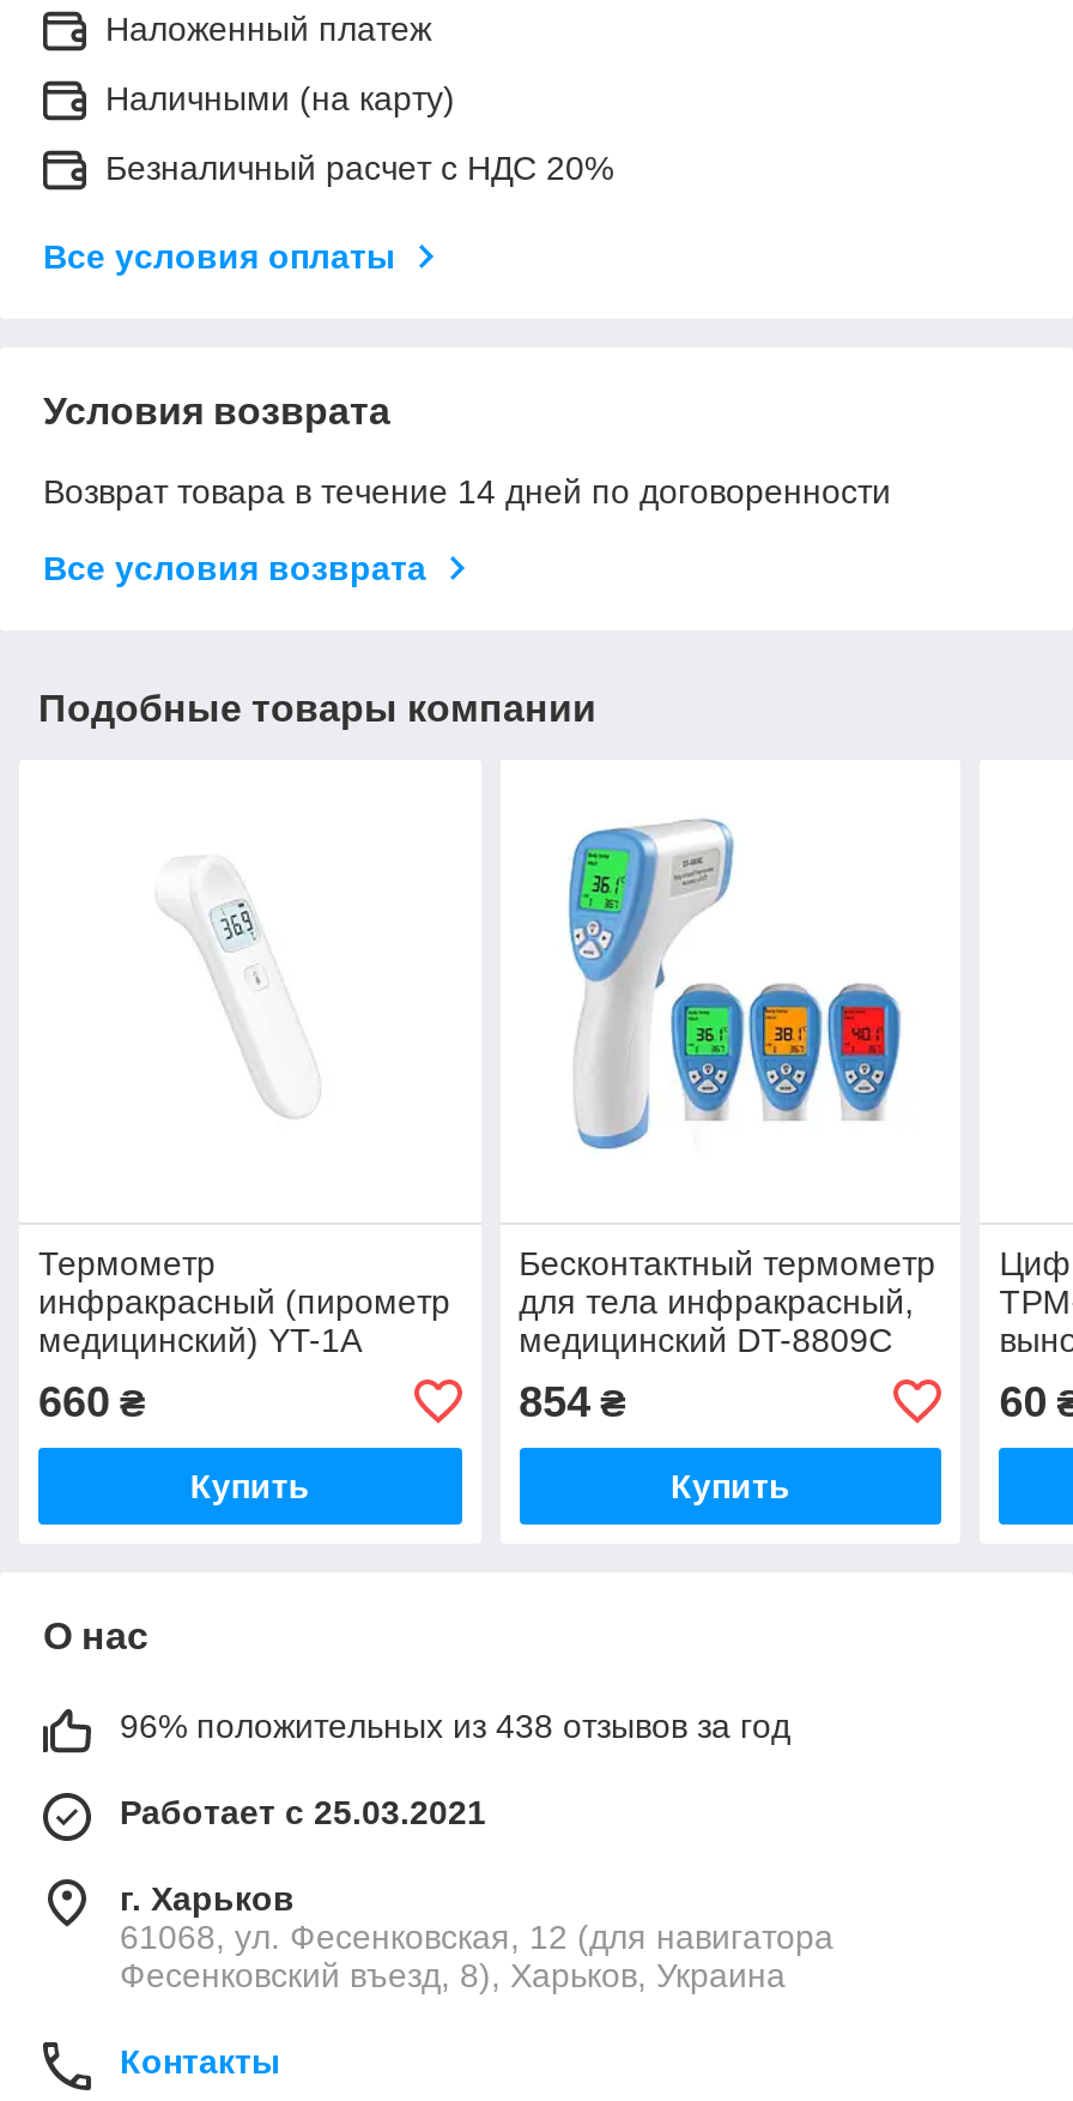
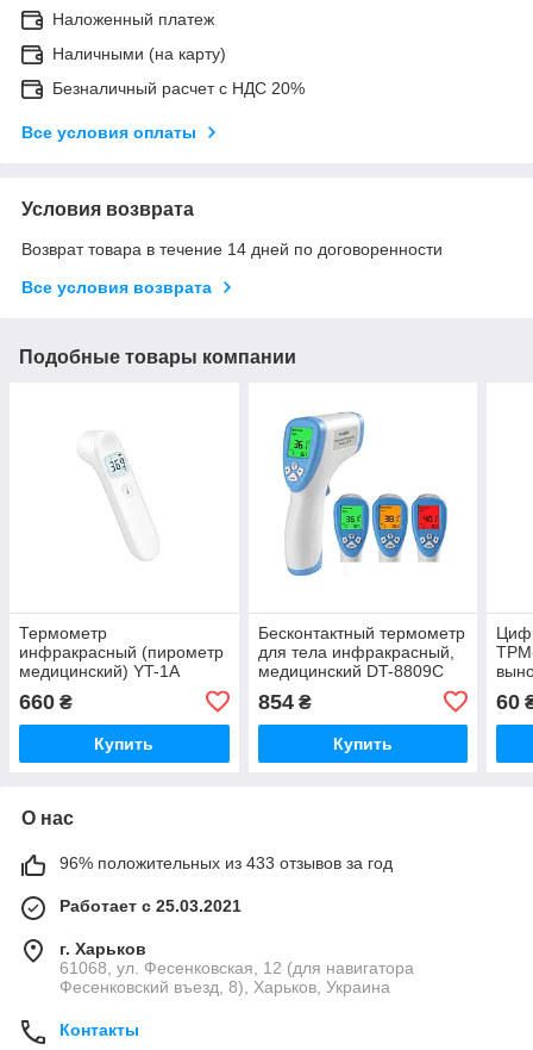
[120,1706,790,1745] 96% положительных из 438 отзывов за год -> [59,853,393,872] 96% положительных из 433 отзывов за год

